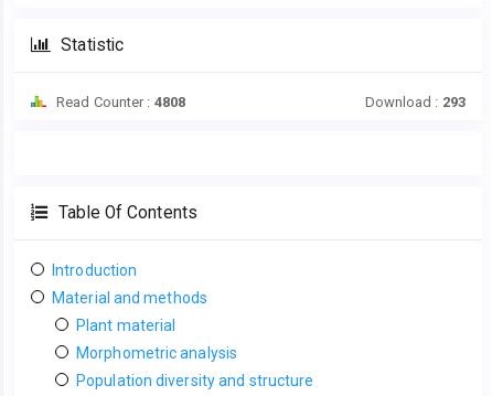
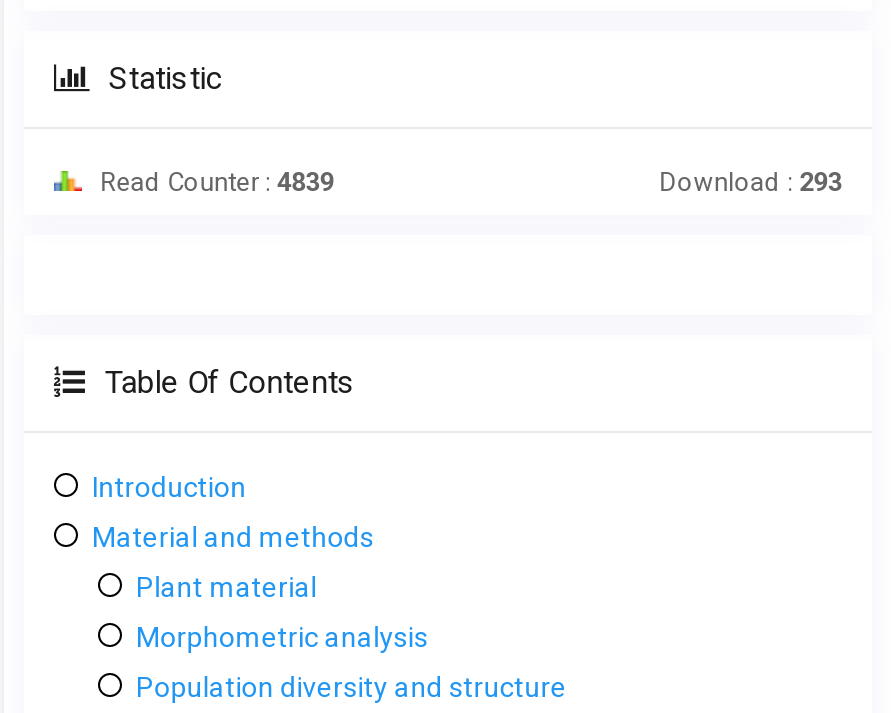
[53,94,185,110] Read Counter : 4808 -> [94,167,334,197] Read Counter : 4839

